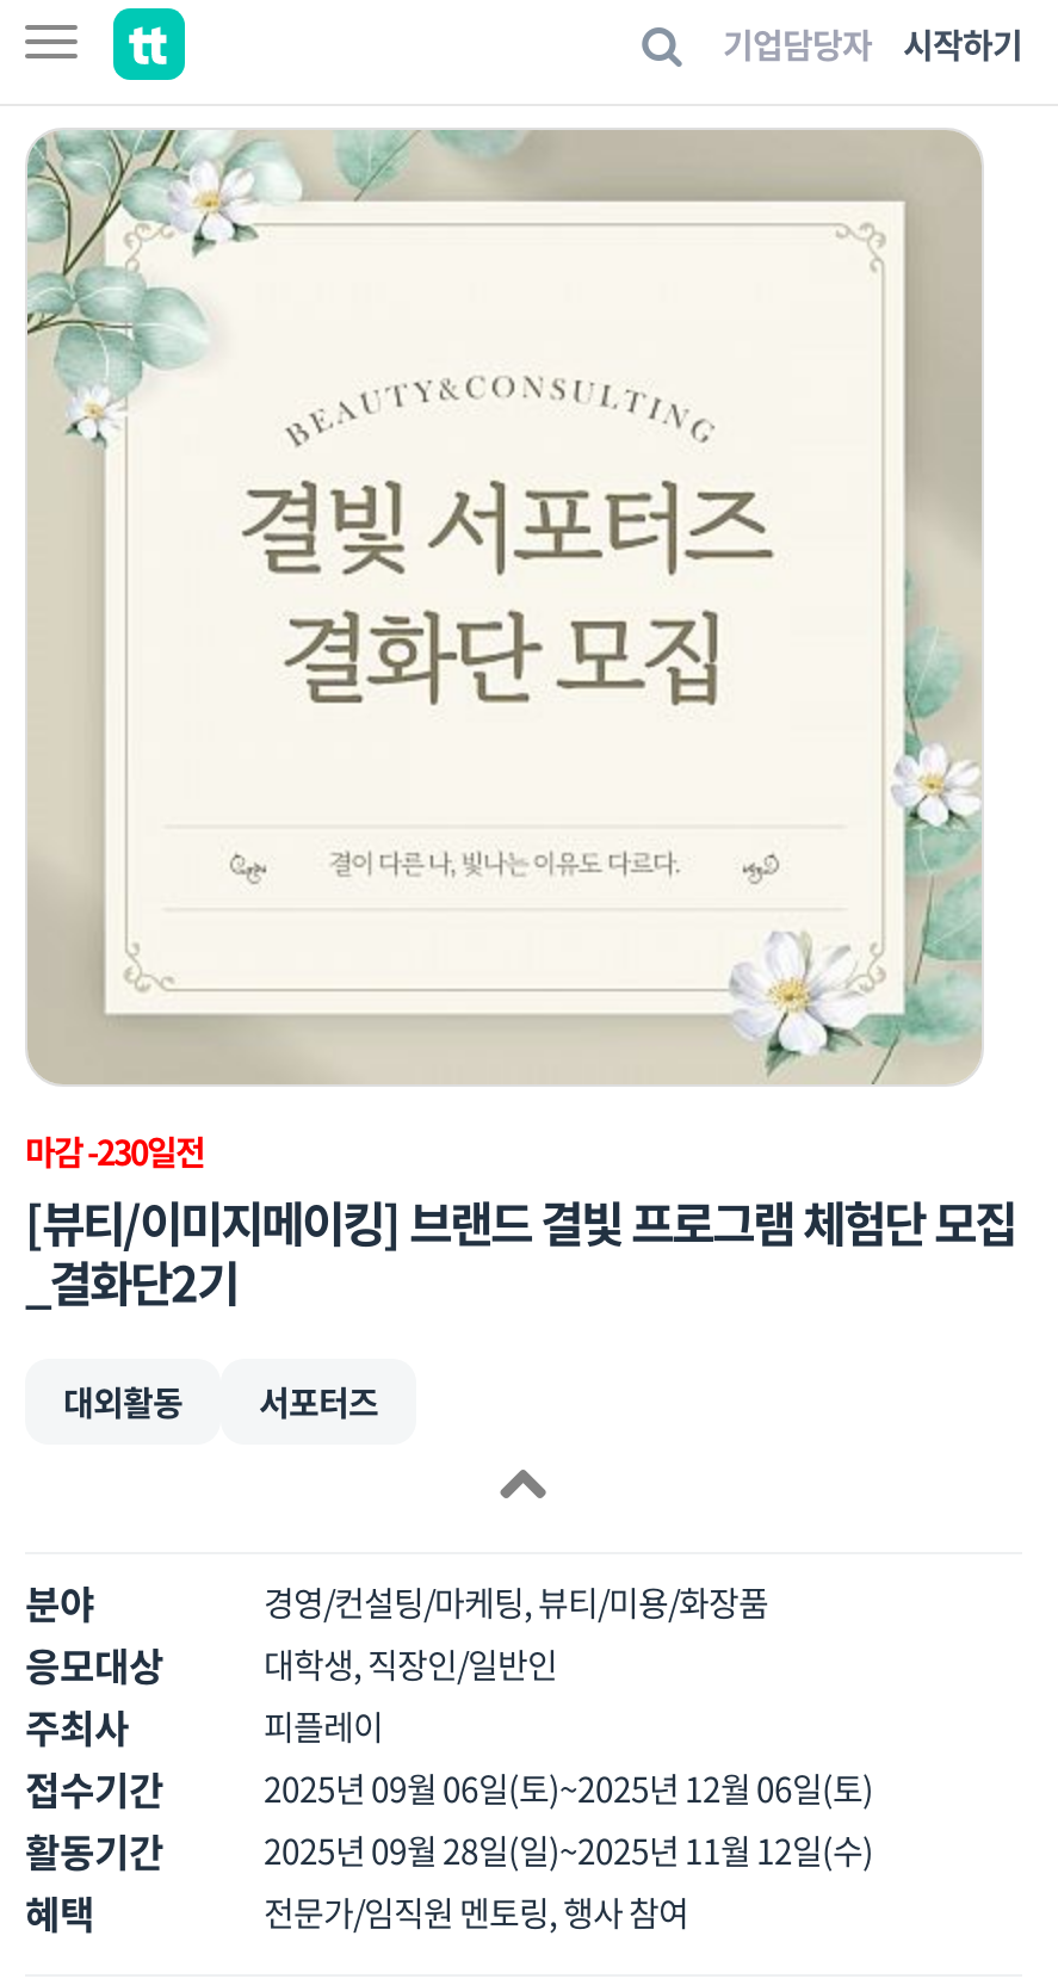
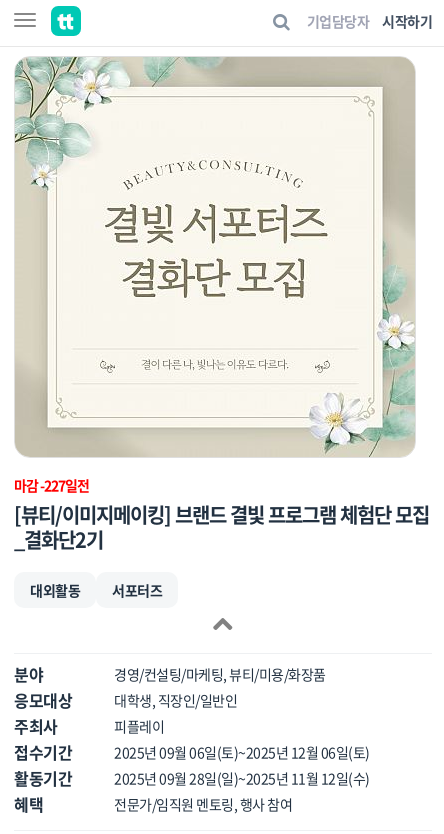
[25,1127,204,1175] 마감 -230일전 -> [14,475,89,495] 마감 -227일전

